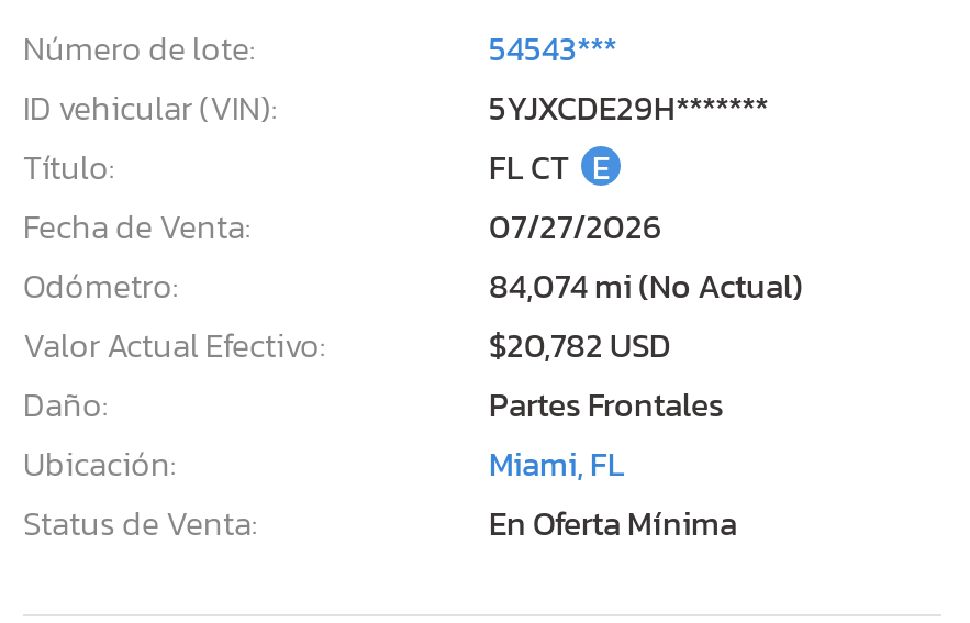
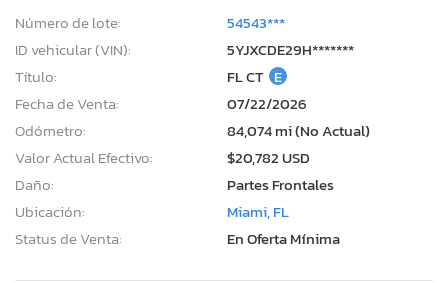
[489,200,662,251] 07/27/2026 -> [227,92,307,115] 07/22/2026

